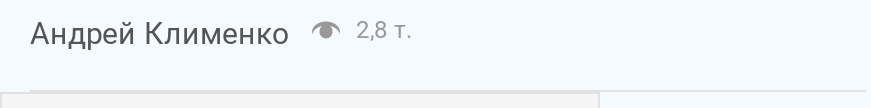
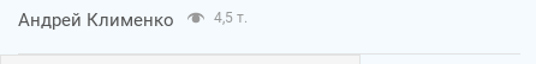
[356,17,412,45] 2,8 т. -> [214,10,248,27] 4,5 т.

